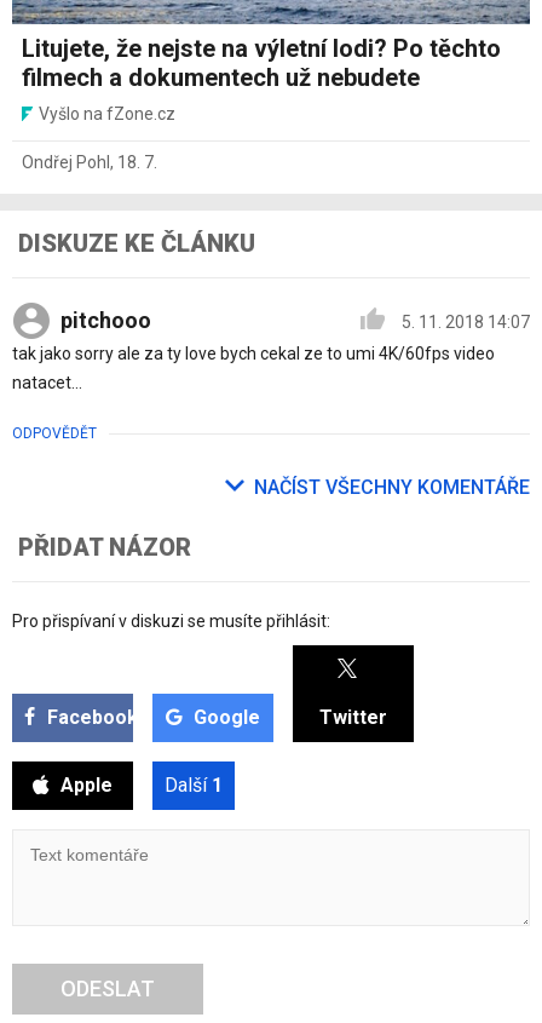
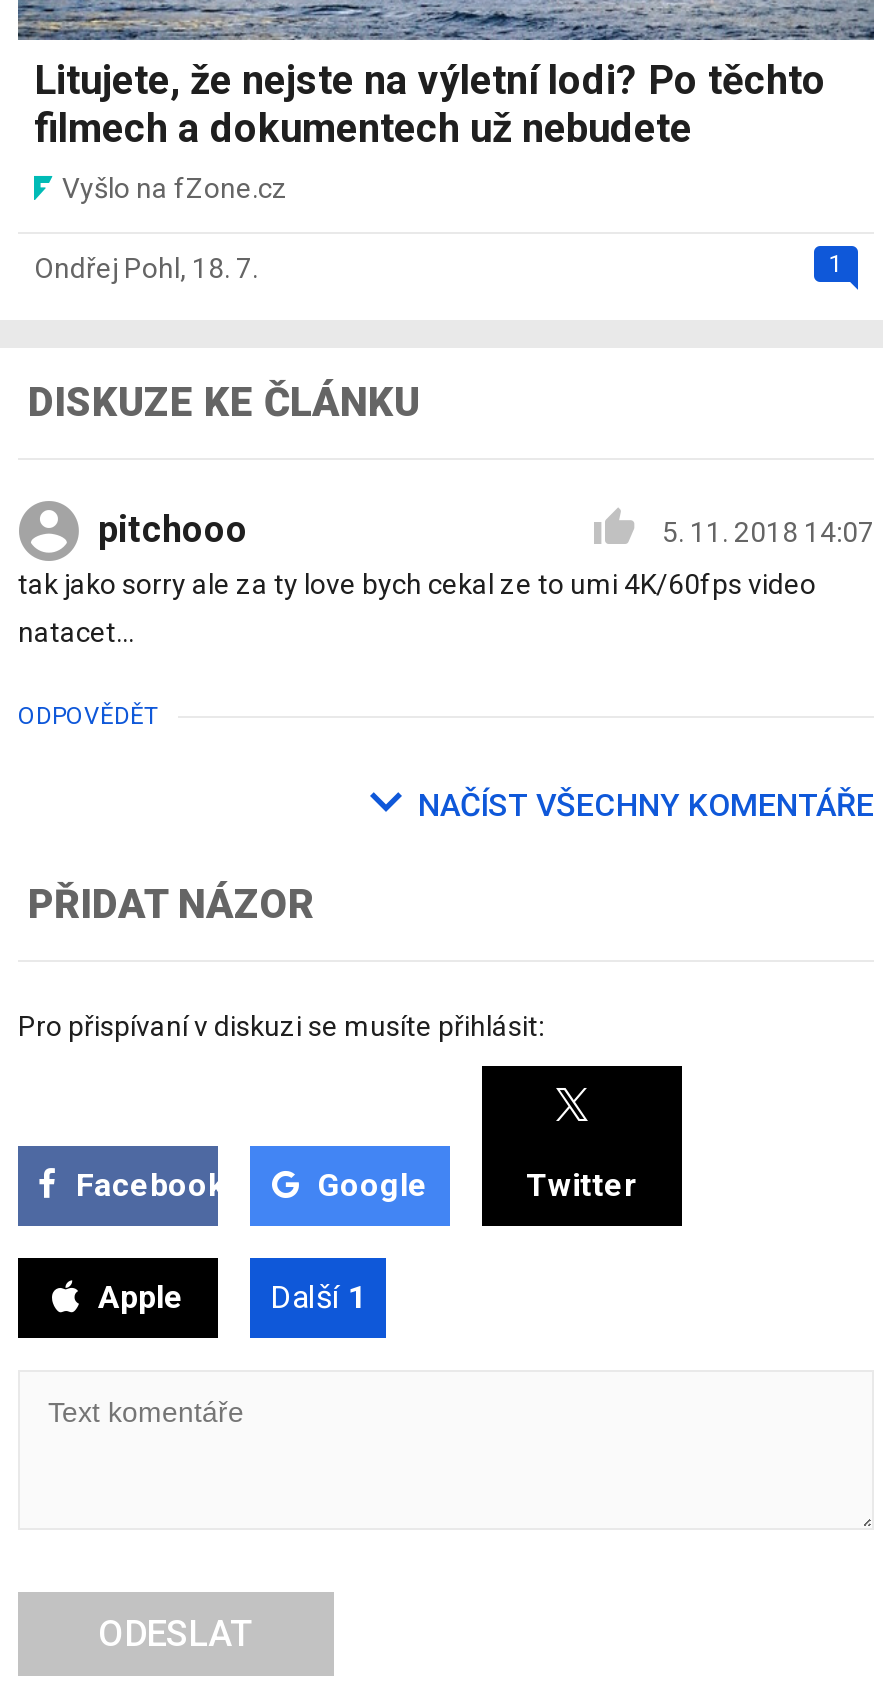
none -> [829,251,843,279] 1

